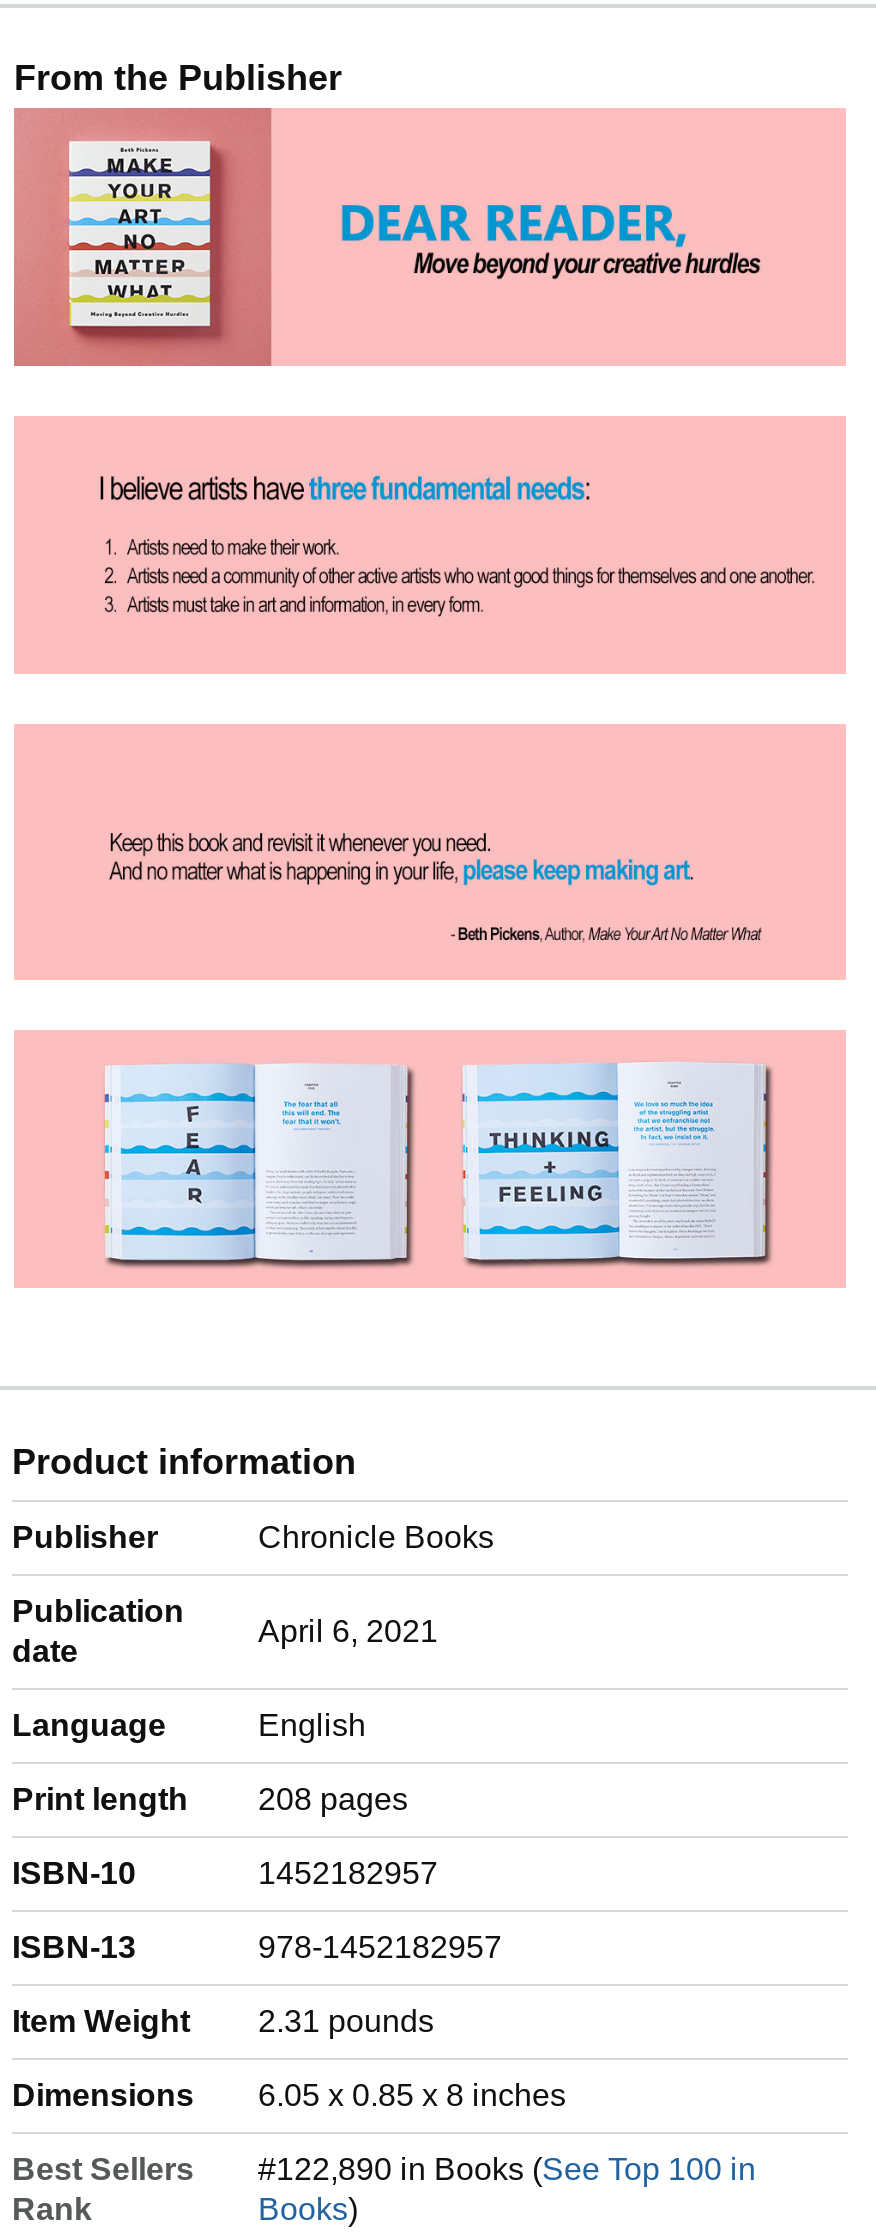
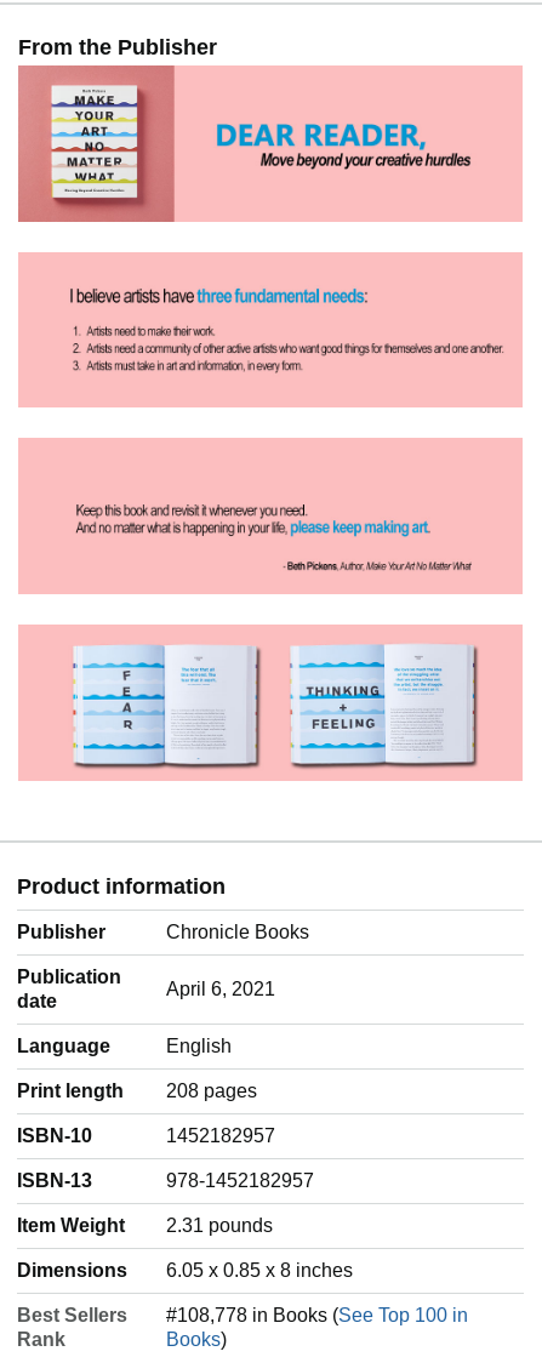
[258,2151,756,2185] #122,890 in Books (See Top 100 in -> [166,1304,468,1325] #108,778 in Books (See Top 100 in

